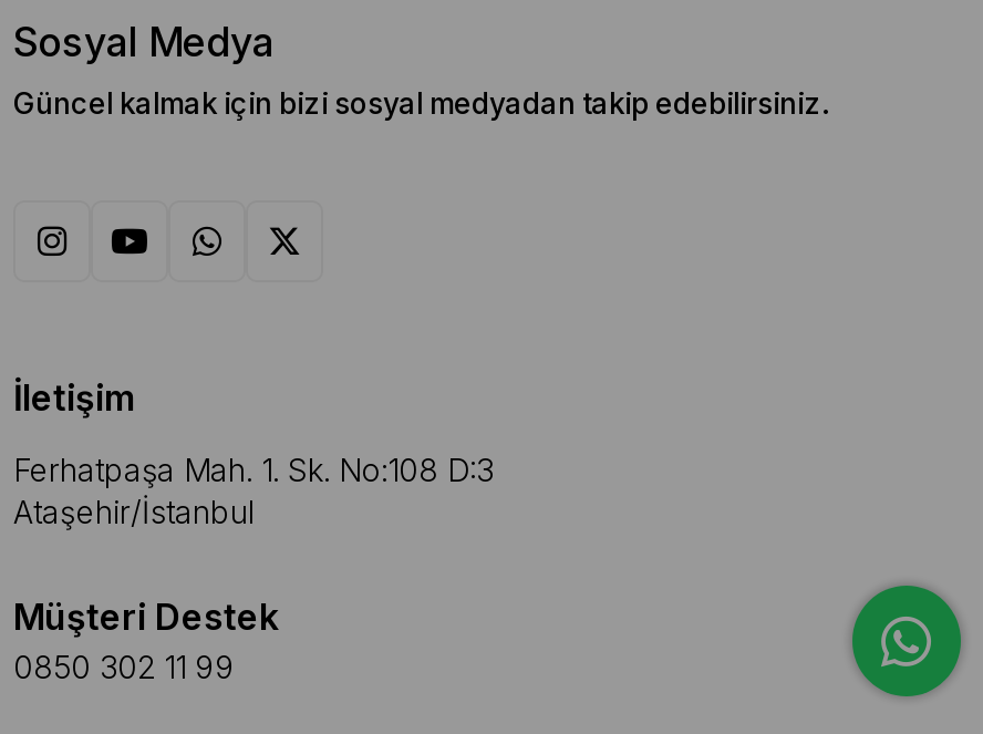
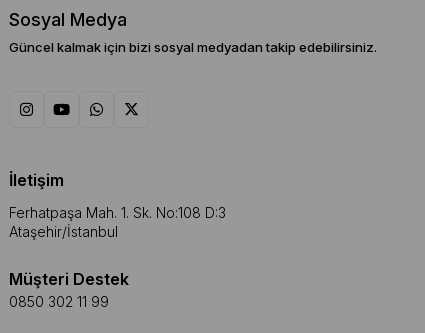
[850,581,965,701] [image] -> none

